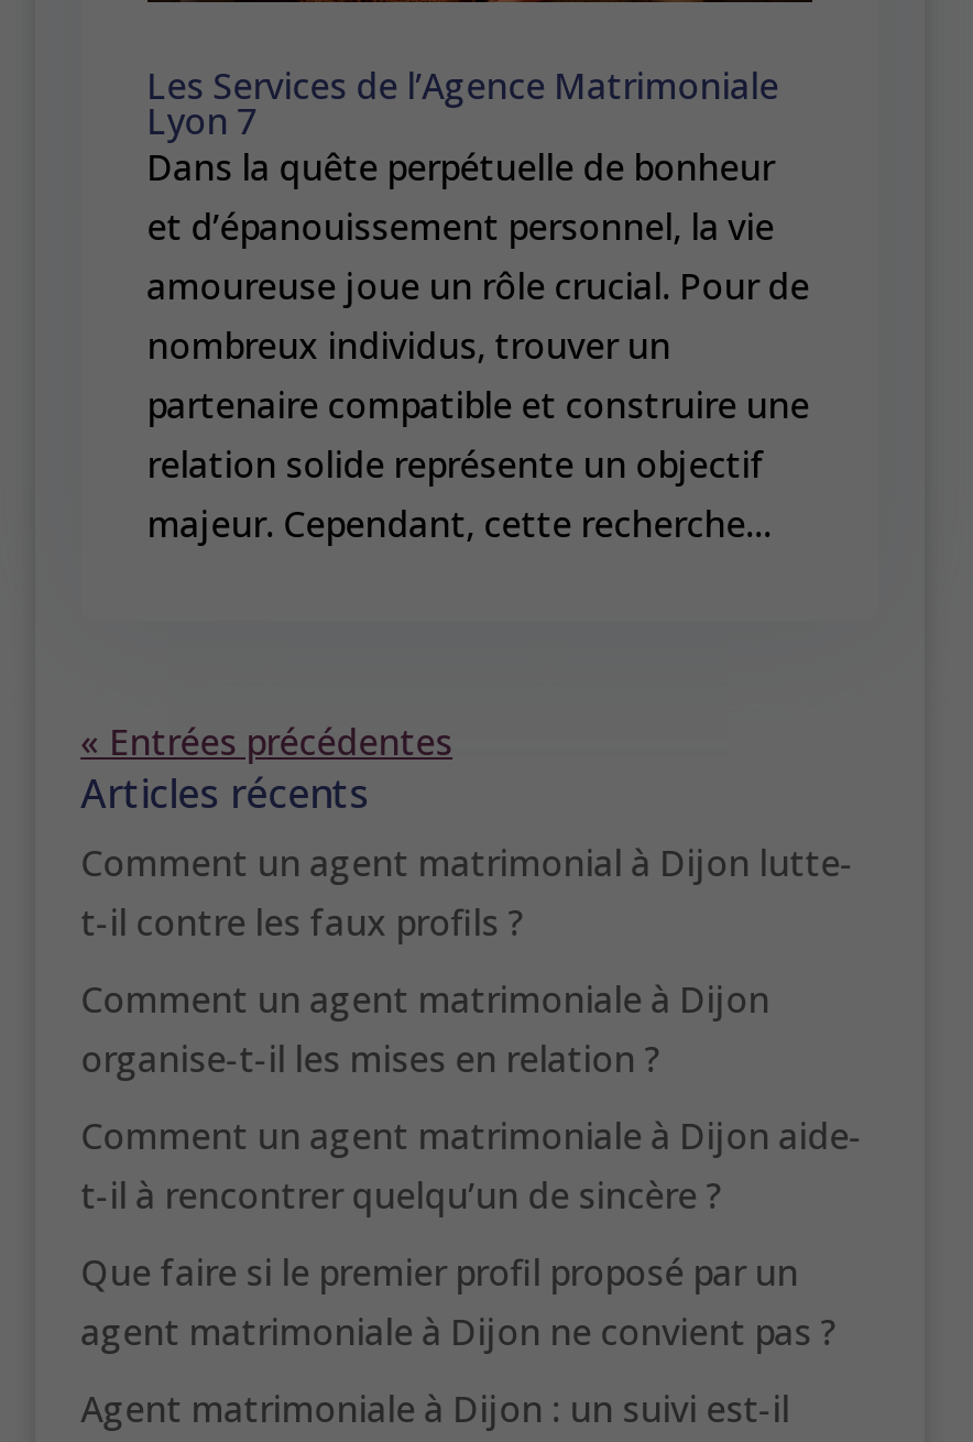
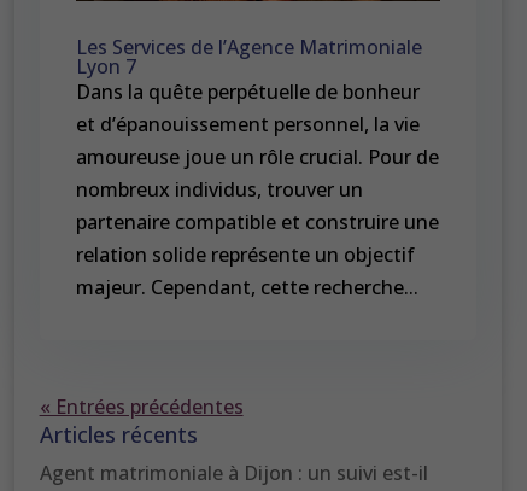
[81,839,862,1356] Comment un agent matrimonial à Dijon lutte- | t-il contre les faux profils ? | Comment un agent matrimoniale à Dijon | organise-t-il les mises en relation ? | Comment un agent matrimoniale à Dijon aide- | t-il à rencontrer quelqu’un de sincère ? | Que faire si le premier profil proposé par un | agent matrimoniale à Dijon ne convient pas ? -> none

